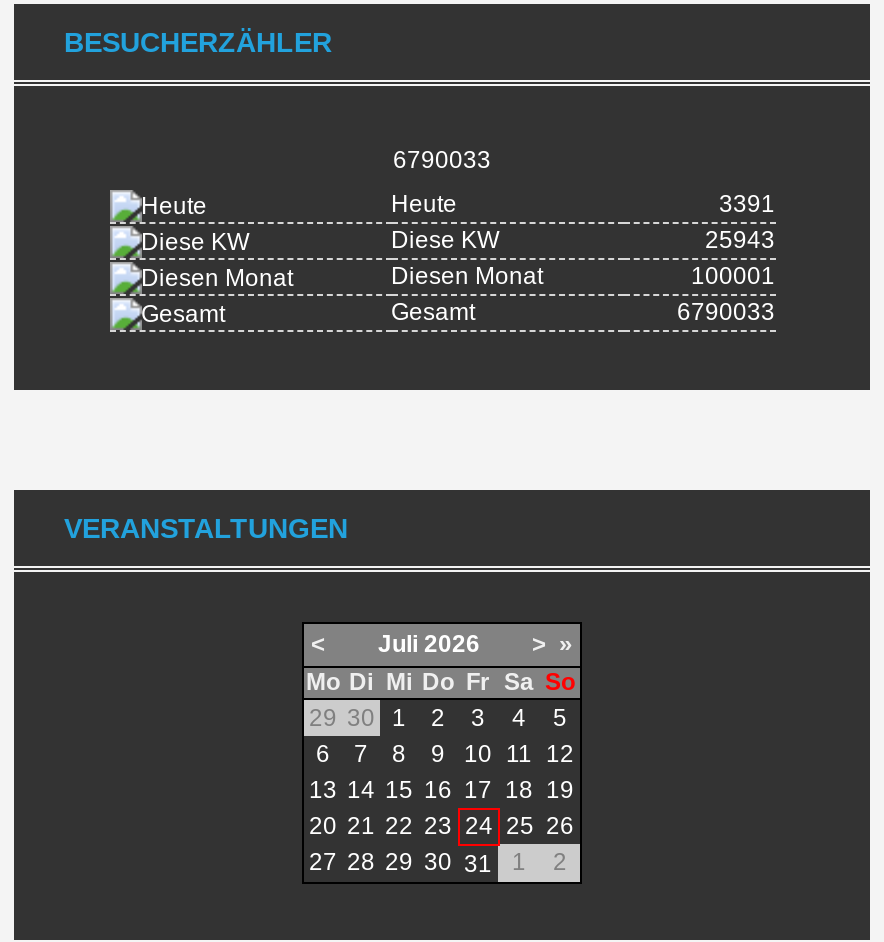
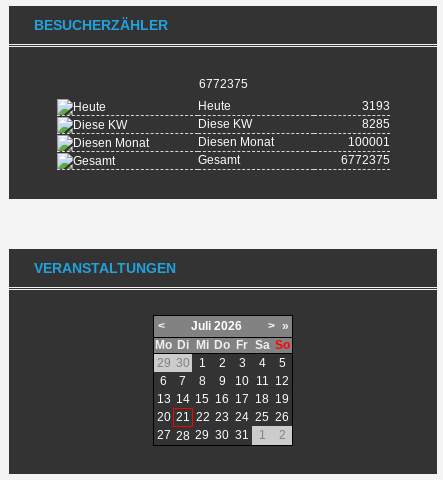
[393,146,491,174] 6790033 -> [198,77,247,91] 6772375
[719,190,775,218] 3391 -> [361,99,389,113] 3193
[705,226,775,254] 25943 -> [361,117,389,131] 8285
[677,298,775,326] 6790033 -> [340,153,389,167] 6772375

